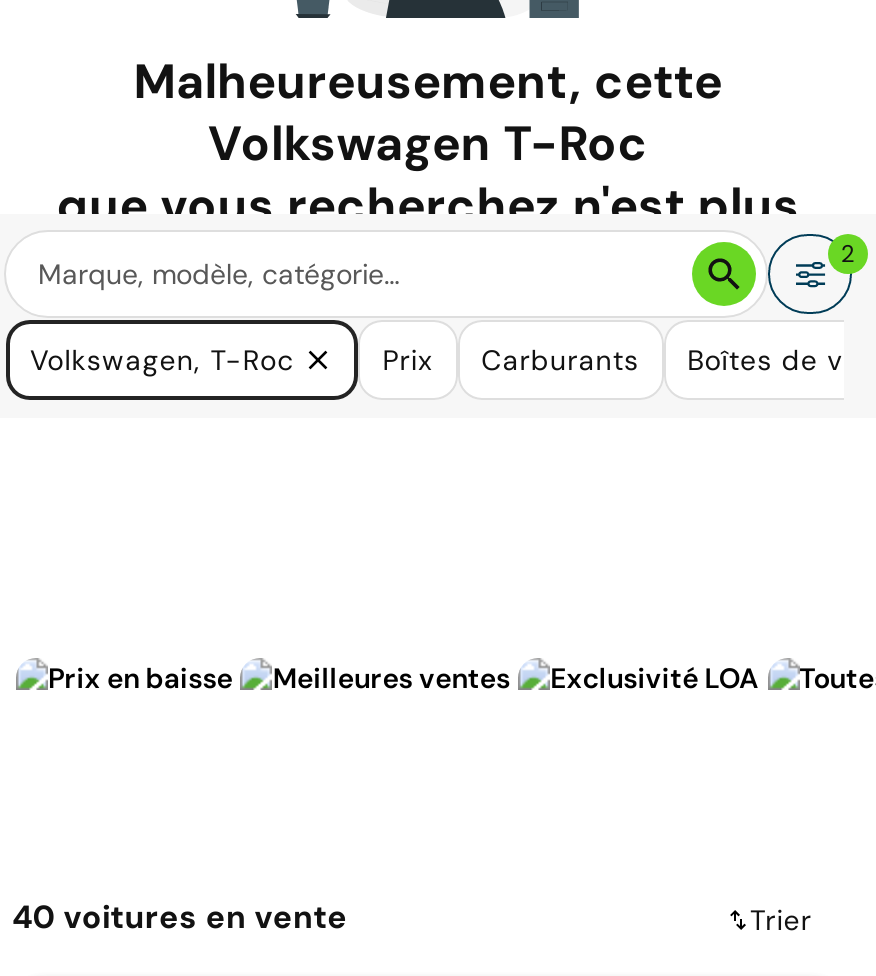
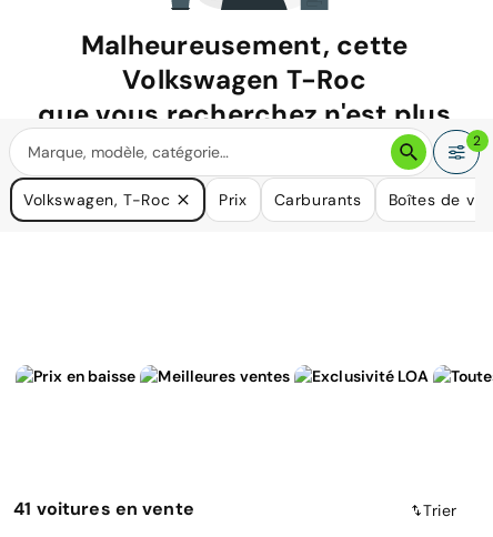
[12,897,348,939] 40 voitures en vente -> [13,497,194,521] 41 voitures en vente

